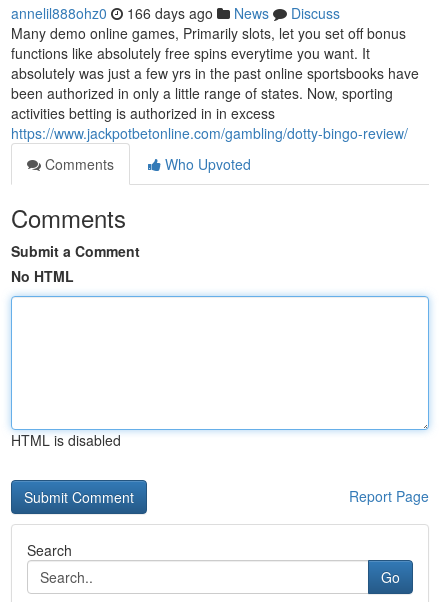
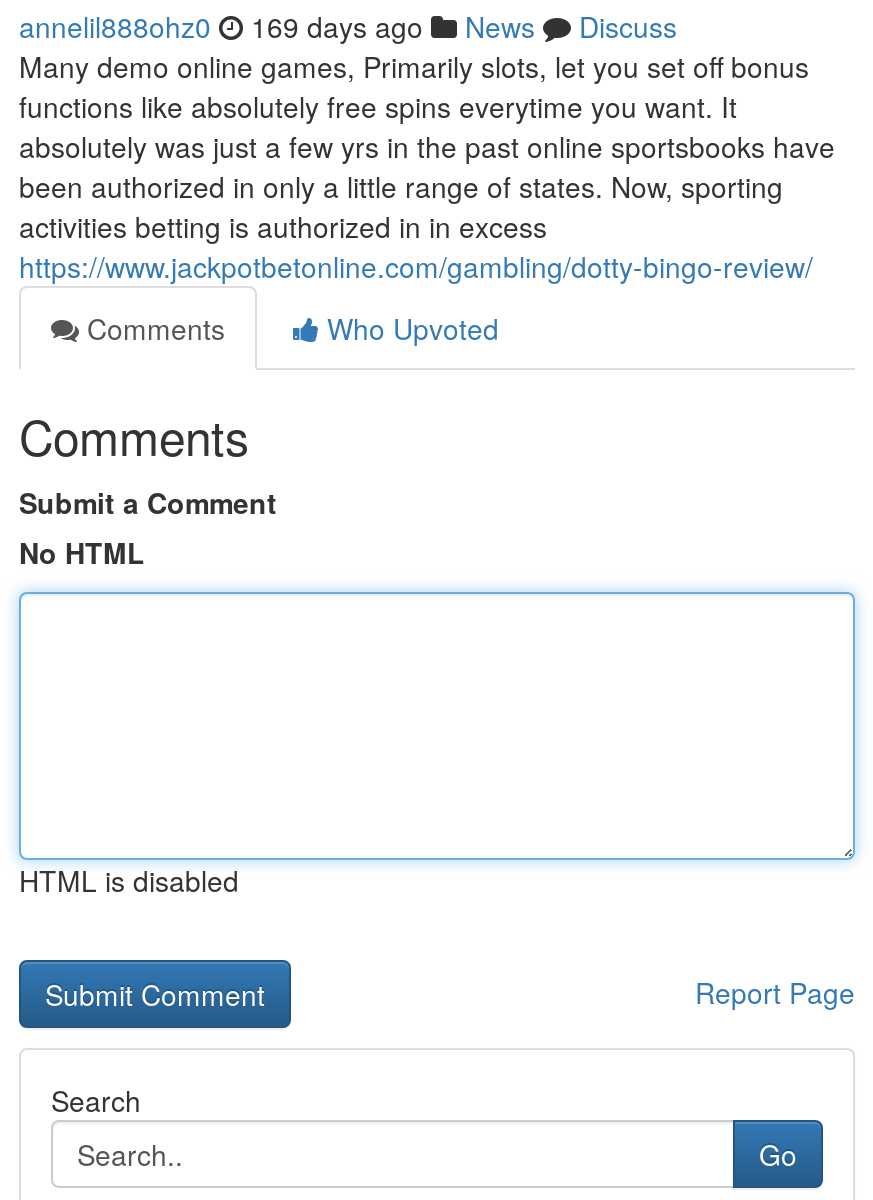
[11,3,340,23] annelil888ohz0 166 days ago News Discuss -> [19,6,677,46] annelil888ohz0 169 days ago News Discuss

